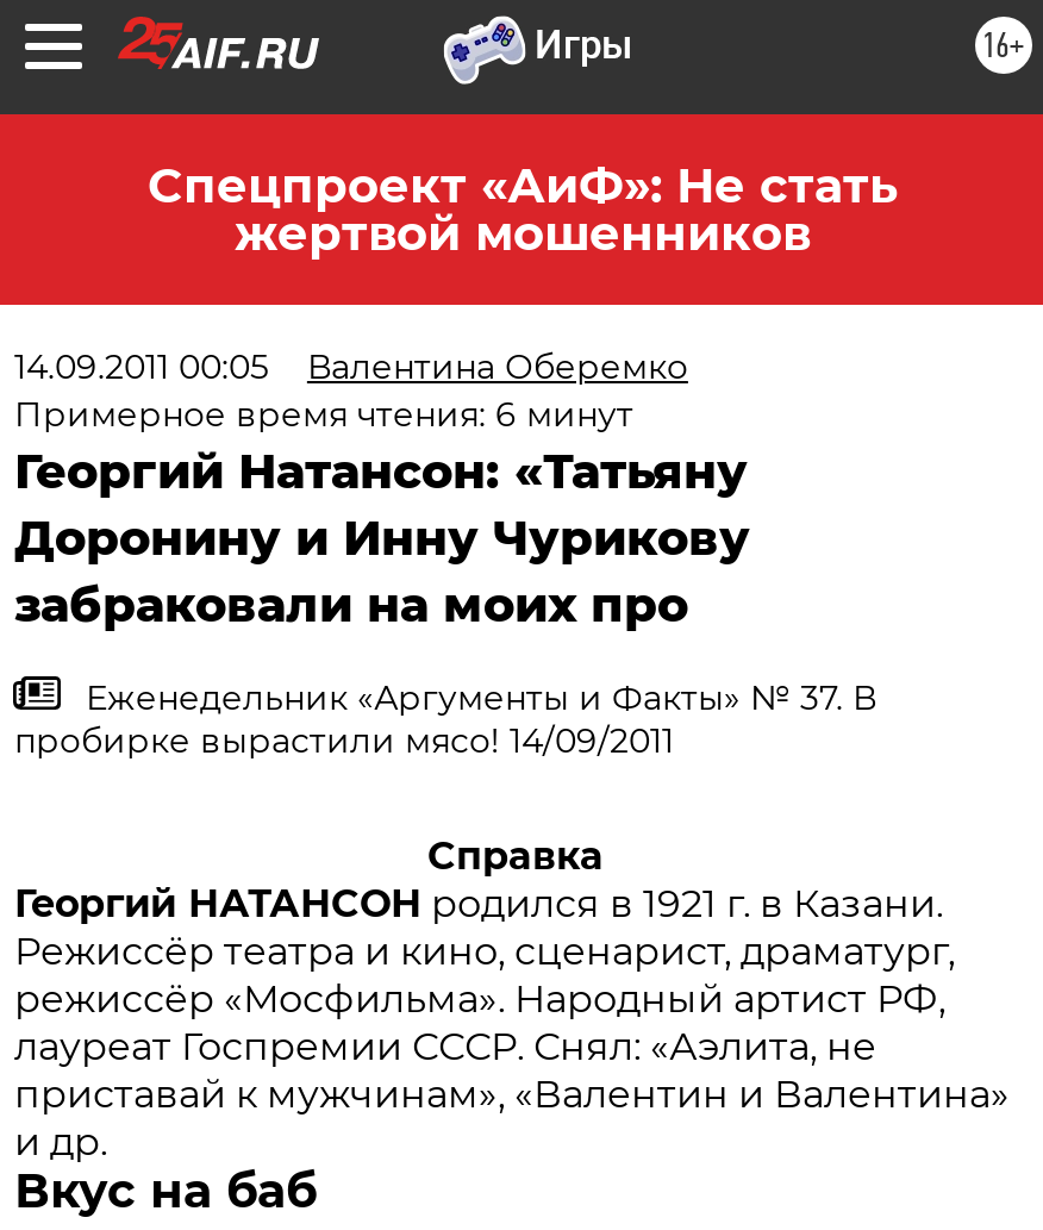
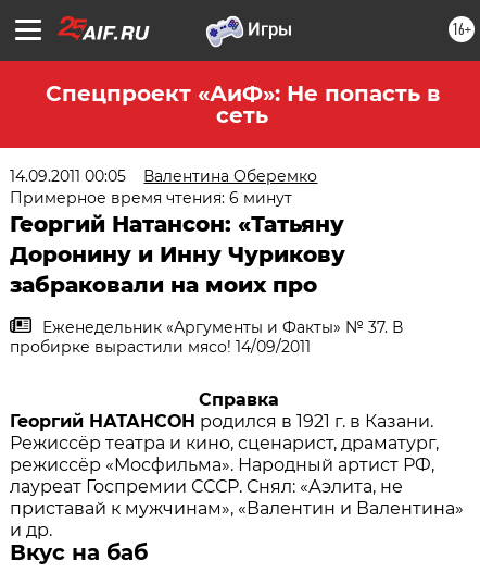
[148,157,898,262] Спецпроект «АиФ»: Не стать | жертвой мошенников -> [45,80,439,128] Спецпроект «АиФ»: Не попасть в | сеть

